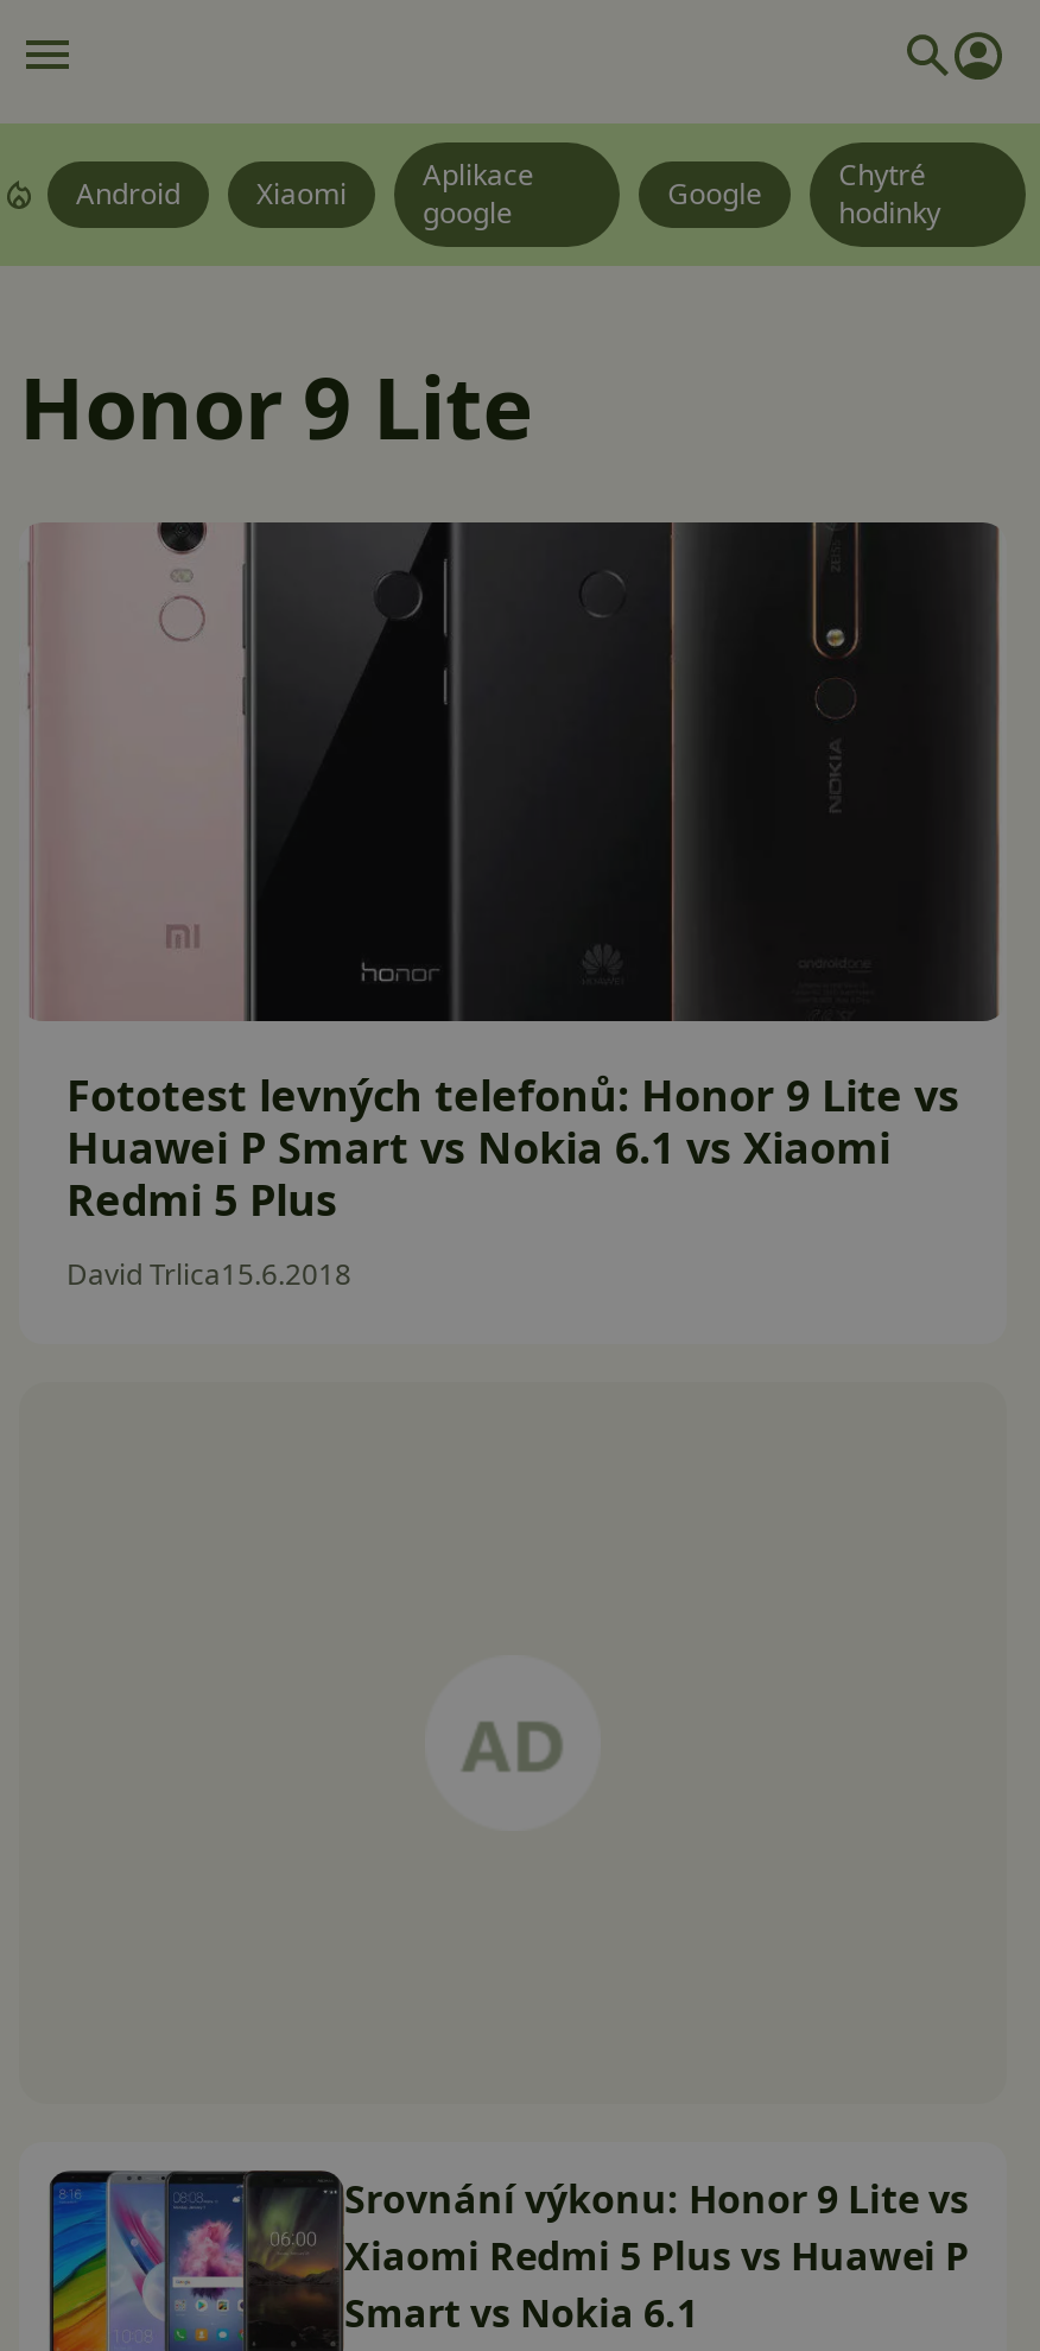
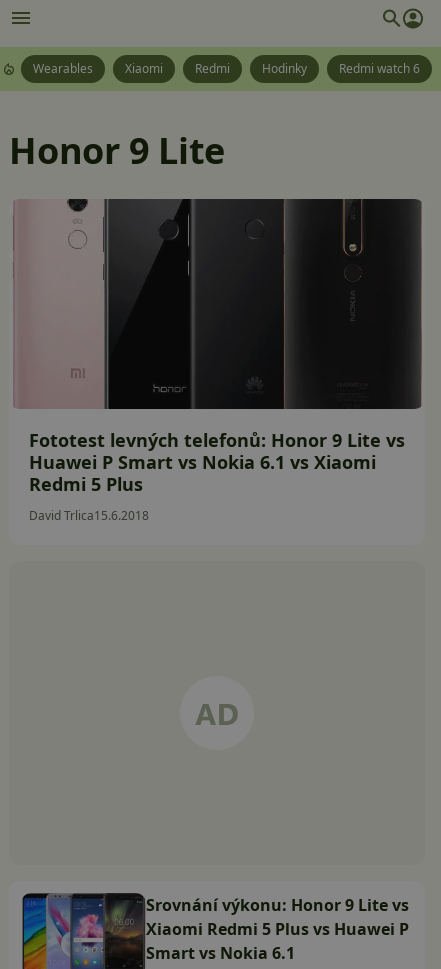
[423,154,941,233] Aplikace | google | Google | Chytré | hodinky -> [195,60,420,77] Redmi | Hodinky | Redmi watch 6
[76,173,180,214] Android -> [33,60,93,77] Wearables

